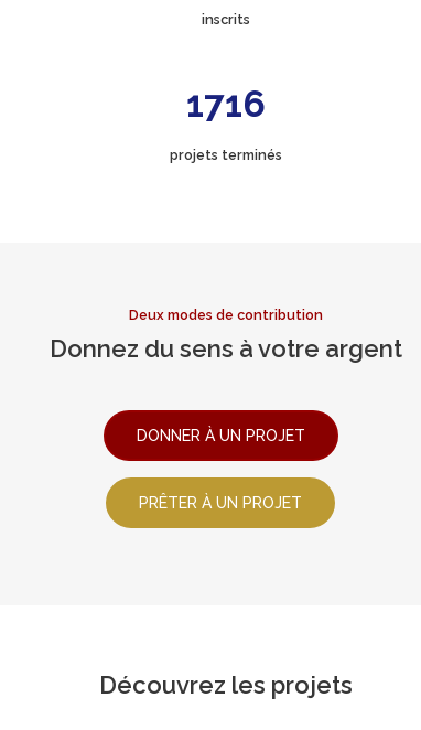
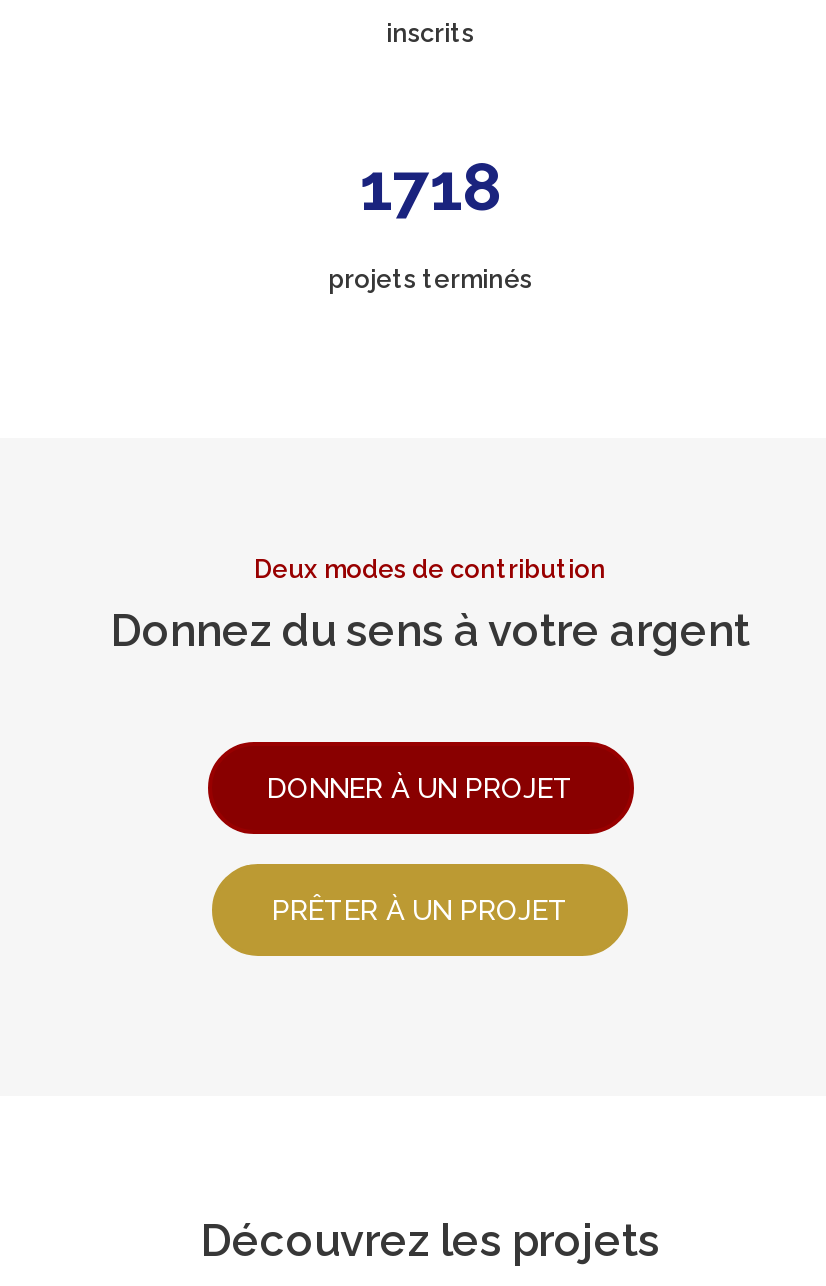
[186,83,266,126] 1716 -> [360,149,500,227] 1718

